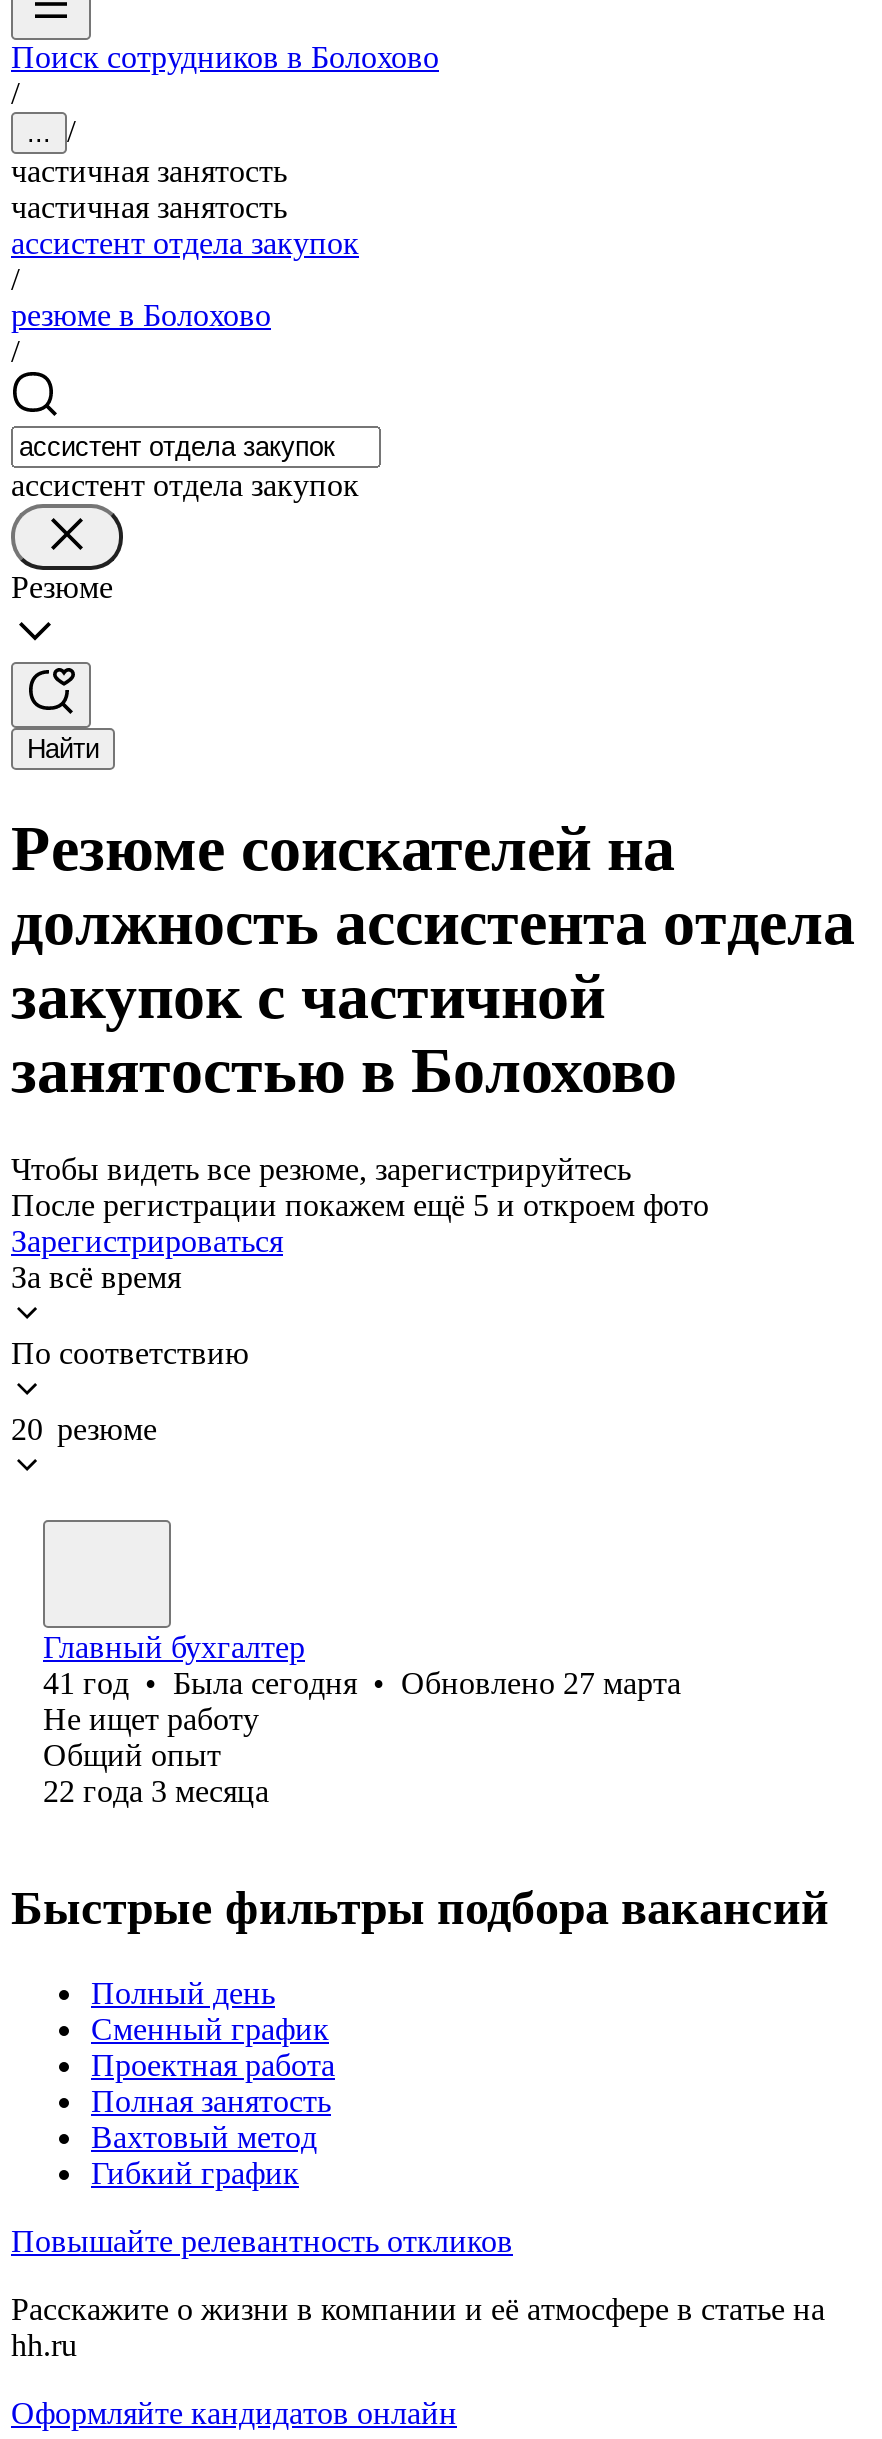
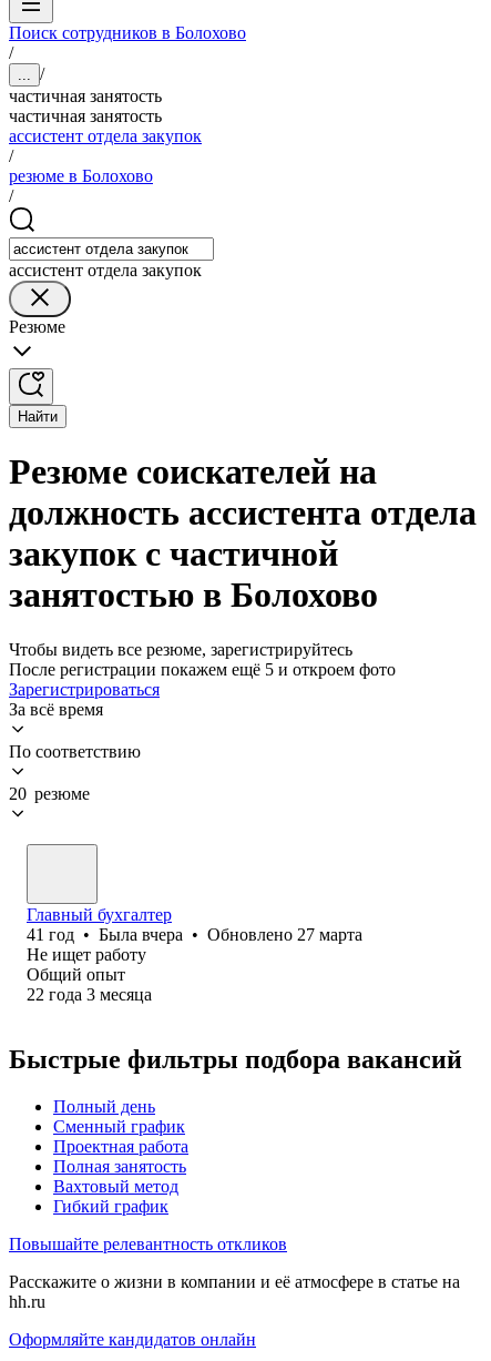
[43,1666,681,1700] 41 год • Была сегодня • Обновлено 27 марта -> [27,925,362,944] 41 год • Была вчера • Обновлено 27 марта

